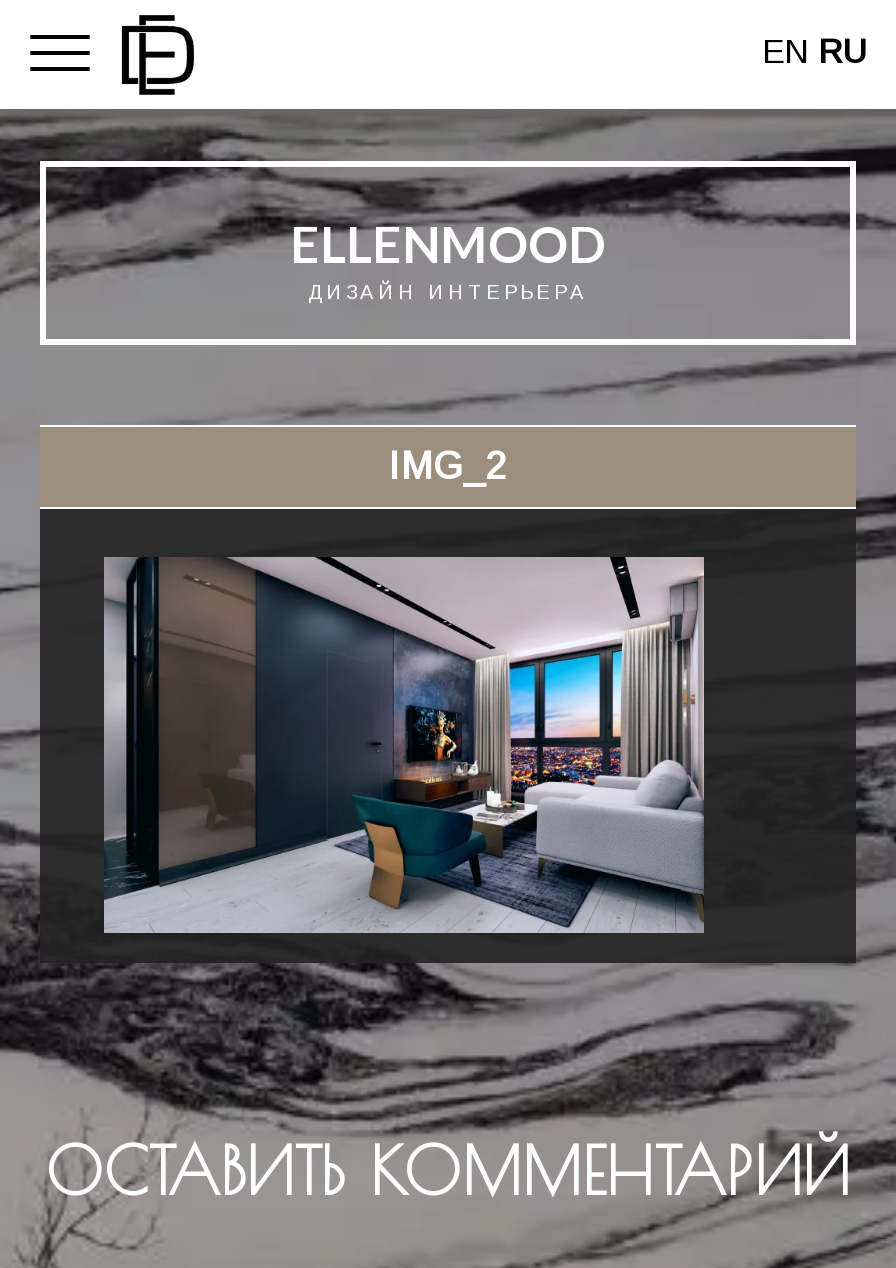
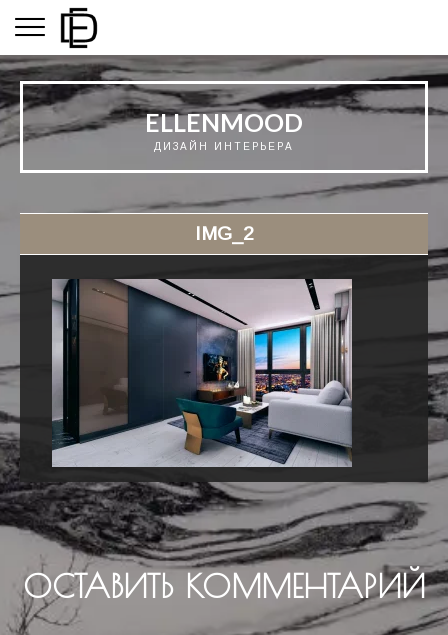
[762,33,866,71] EN RU -> none

